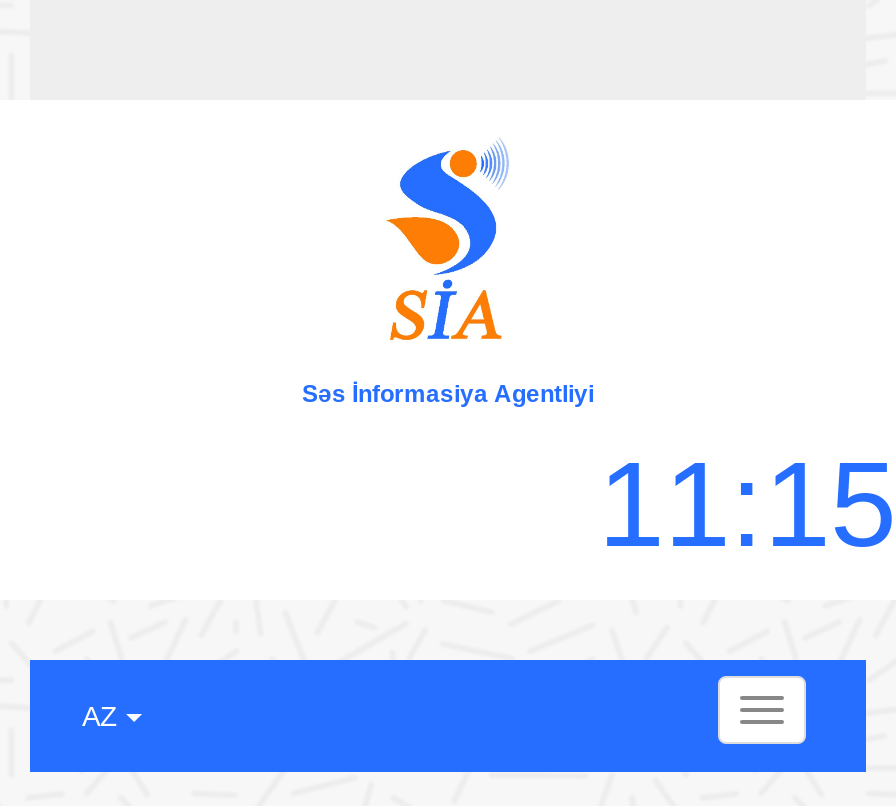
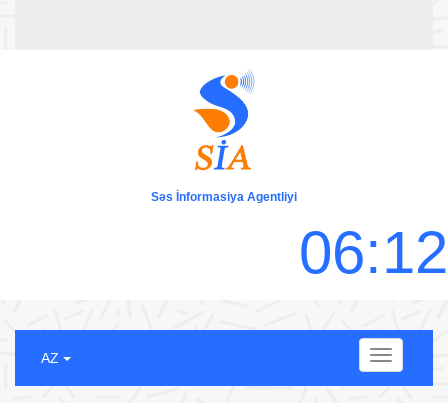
[598,438,896,572] 11:15 -> [299,219,448,286] 06:12

